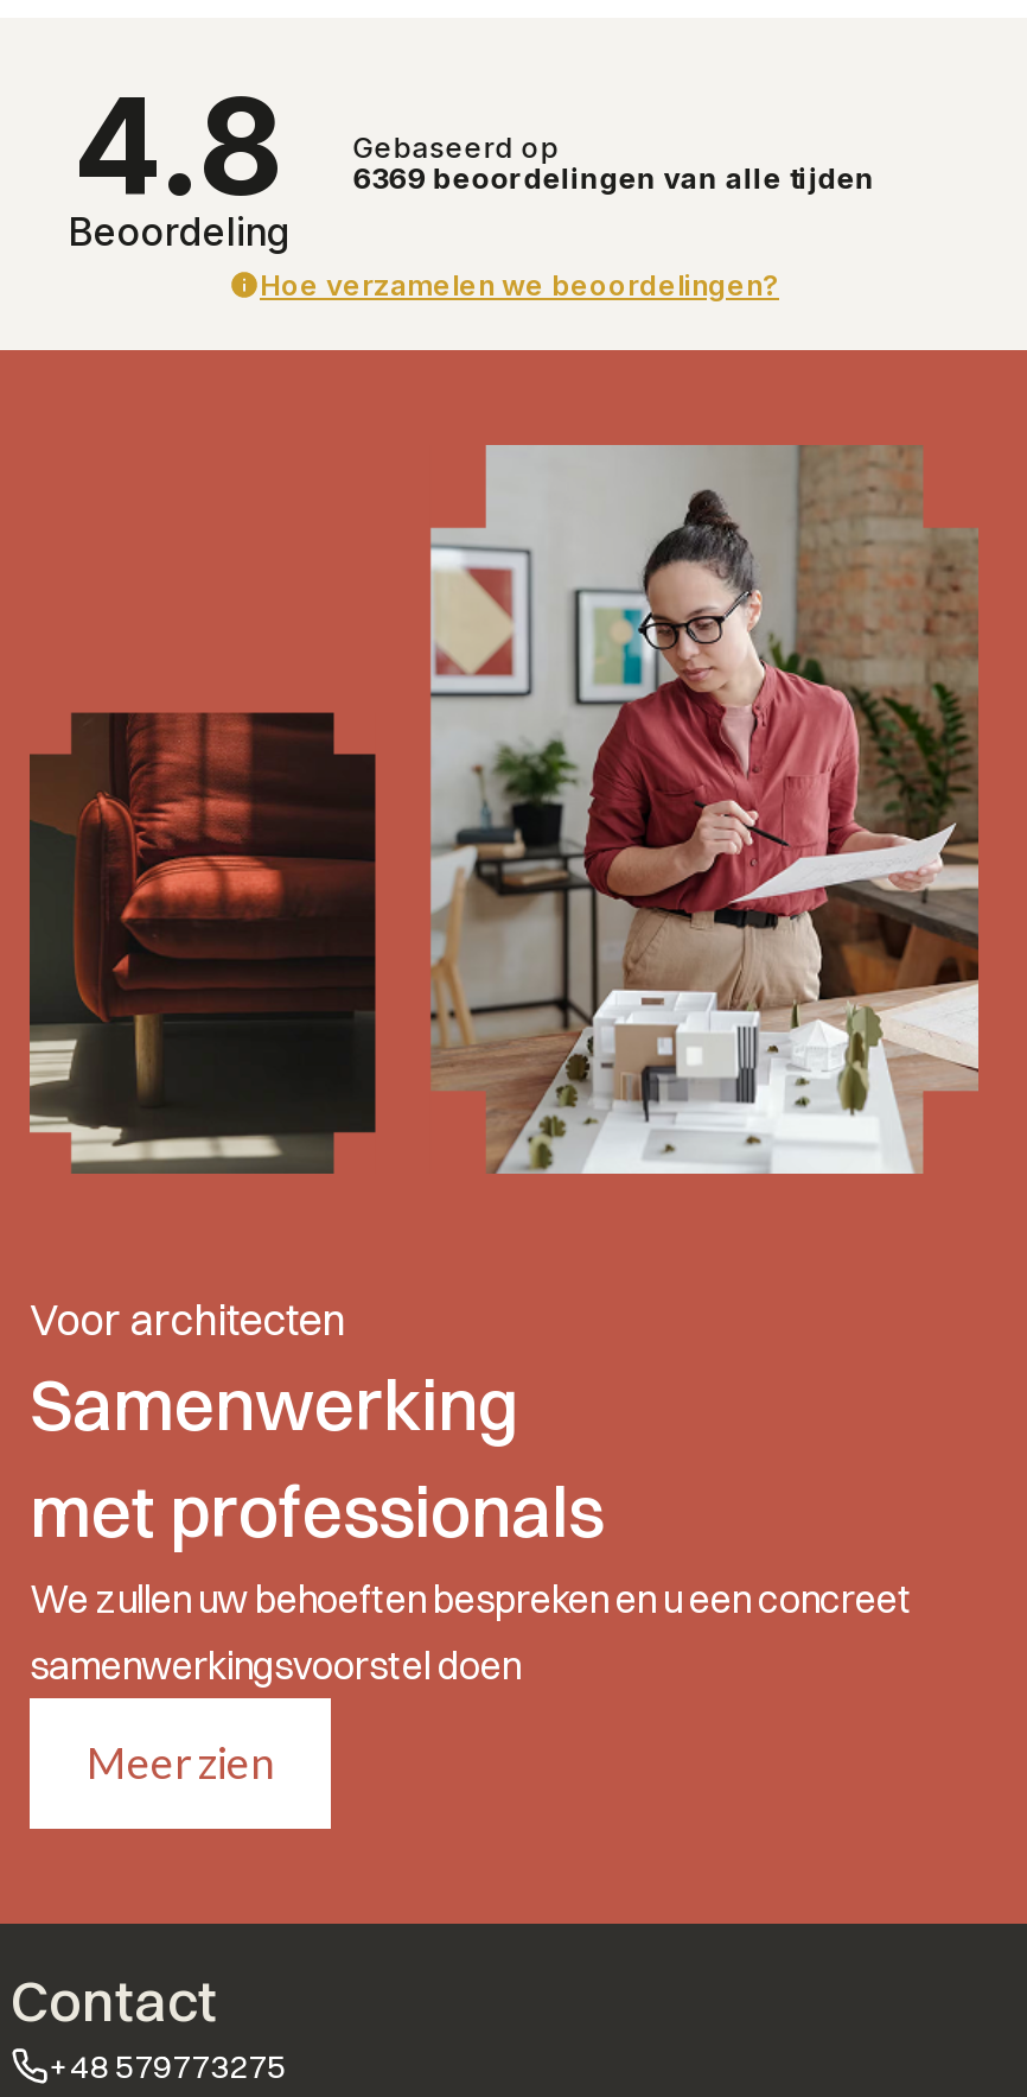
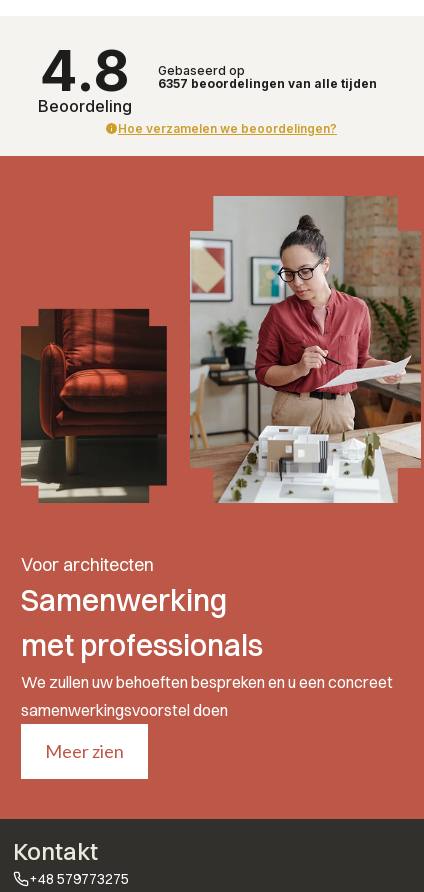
[353,160,874,196] 6369beoordelingen van alle tijden -> [158,76,377,91] 6357beoordelingen van alle tijden
[11,1965,217,2036] Contact -> [13,836,98,866] Kontakt

